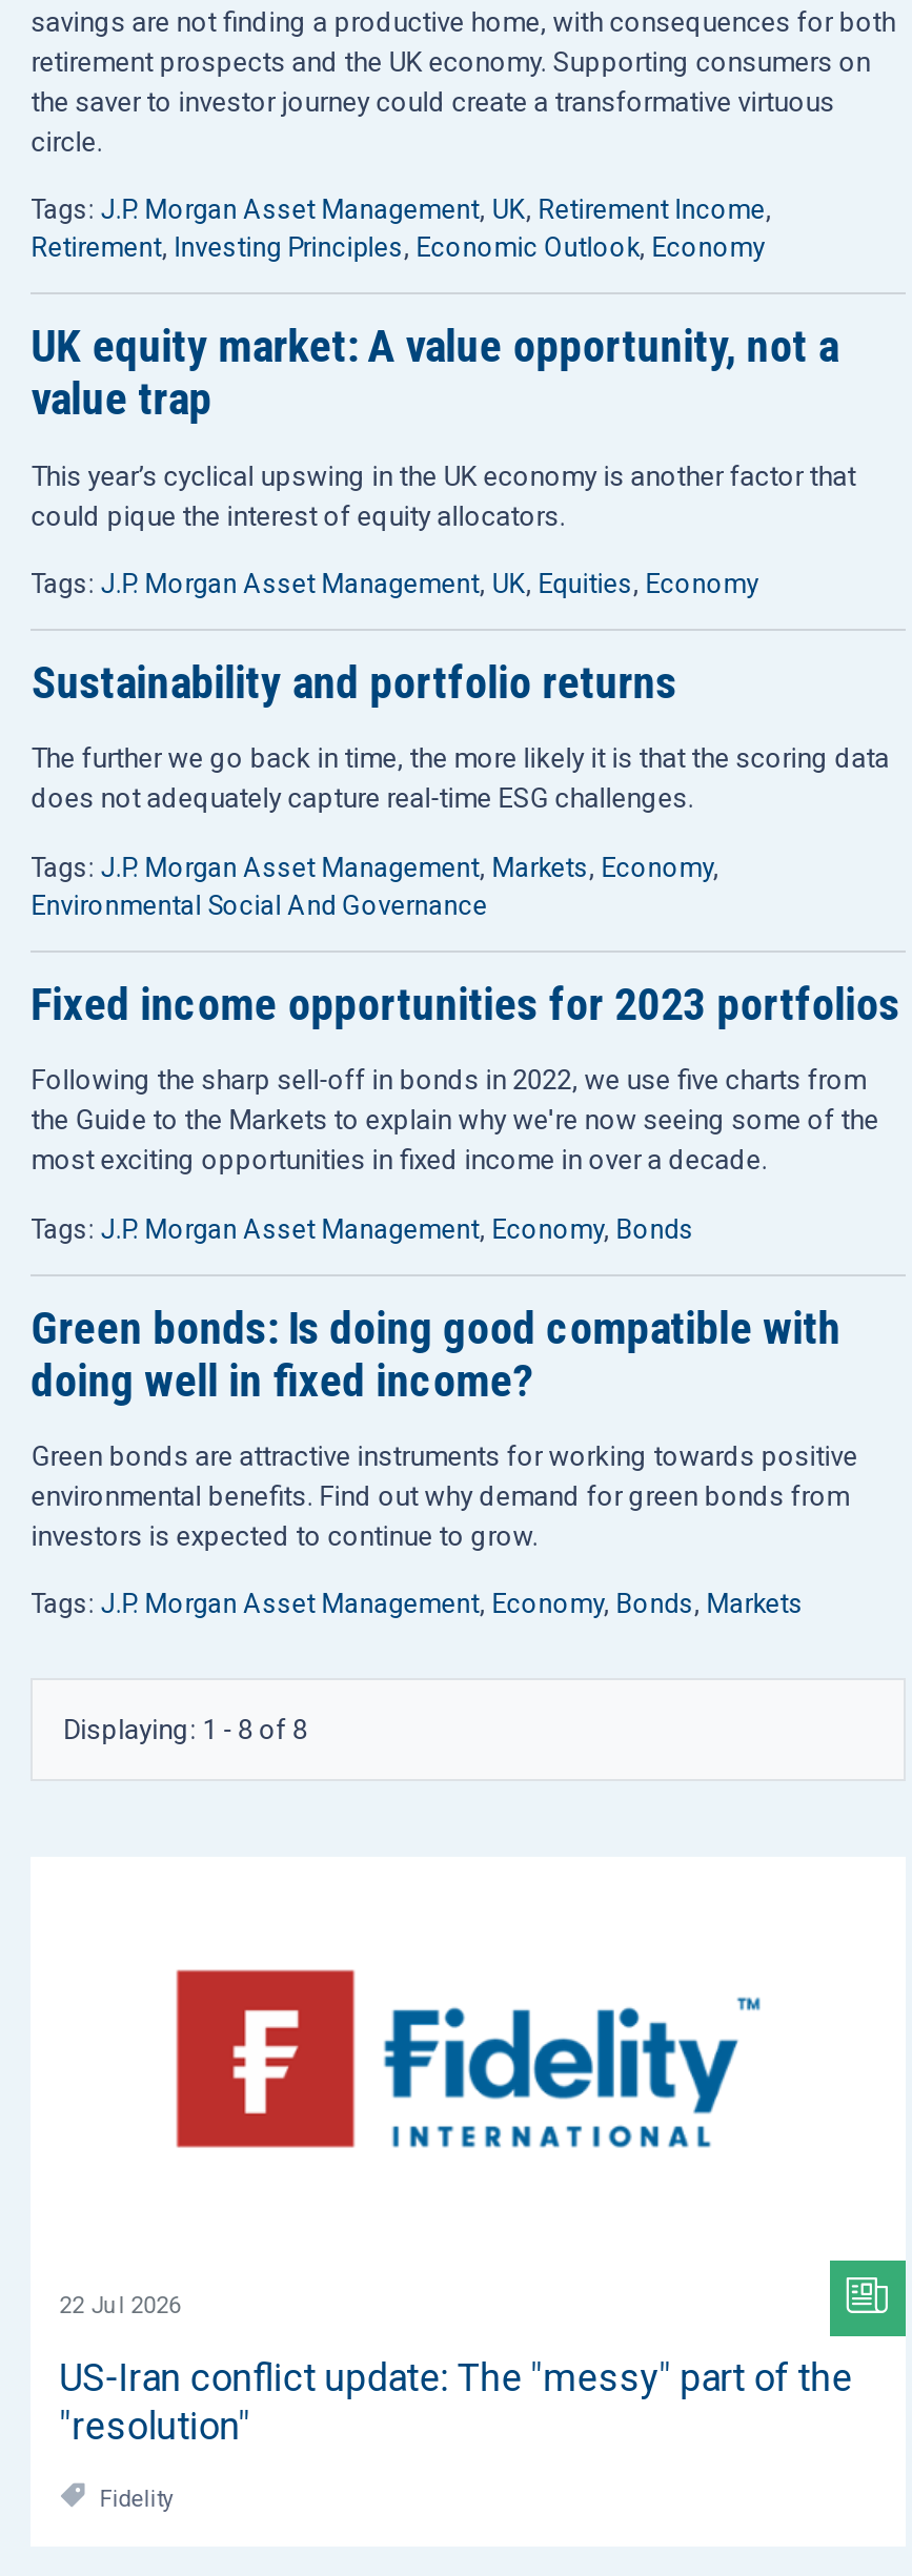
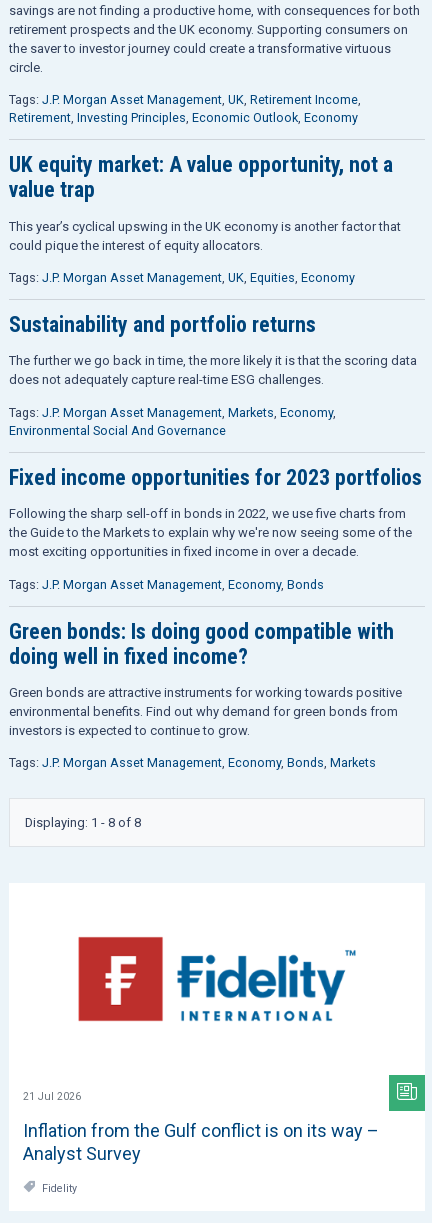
[59,2291,181,2318] 22 Jul 2026 -> [23,1089,81,1102] 21 Jul 2026
[59,2355,852,2448] US-Iran conflict update: The "messy" part of the | "resolution" -> [23,1120,379,1164] Inflation from the Gulf conflict is on its way – | Analyst Survey

